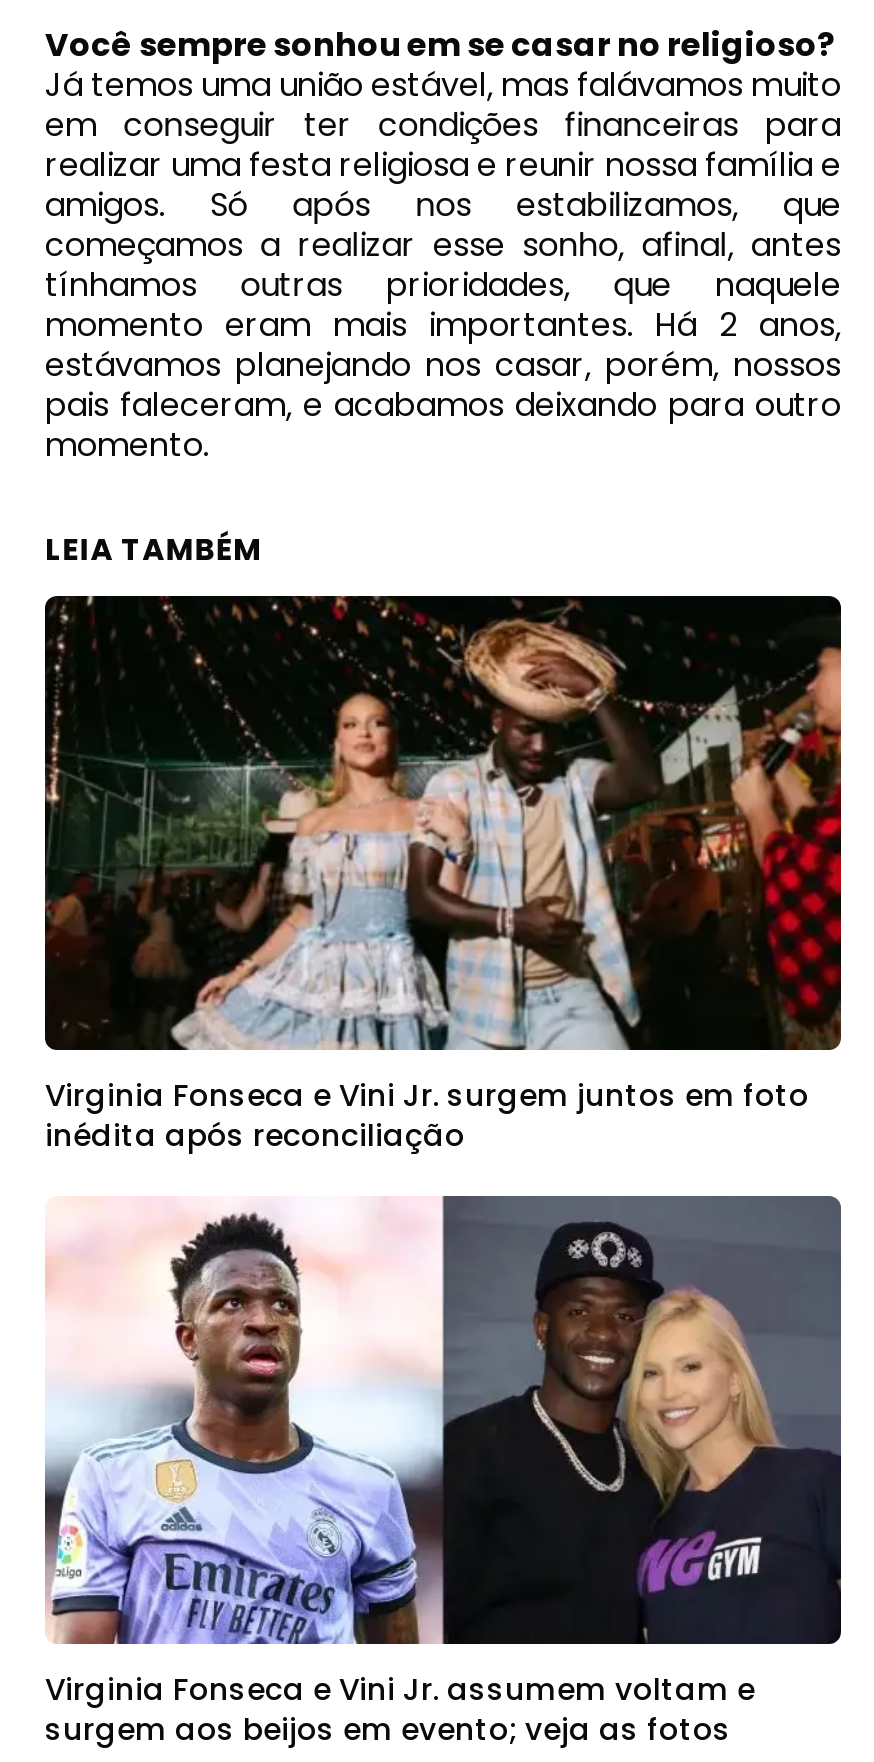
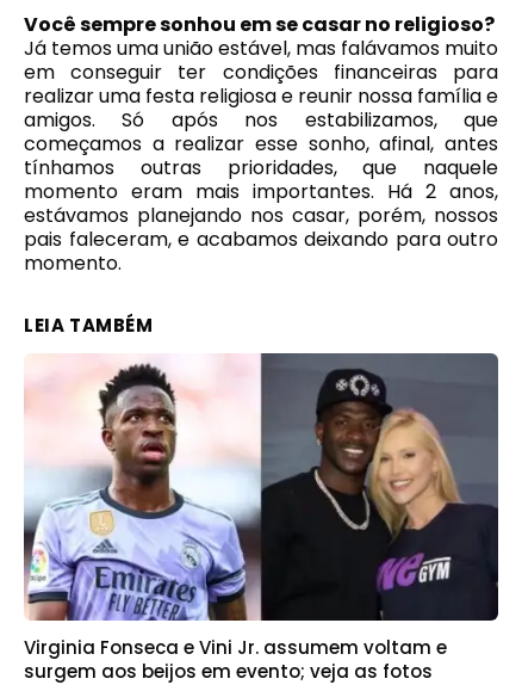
[43,594,843,1156] [image] | Virginia Fonseca e Vini Jr. surgem juntos em foto | inédita após reconciliação -> none

